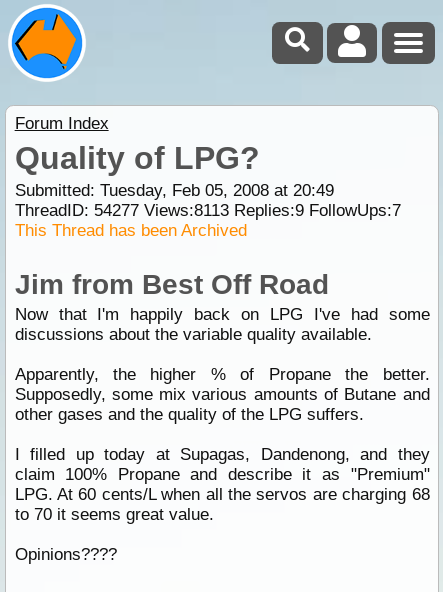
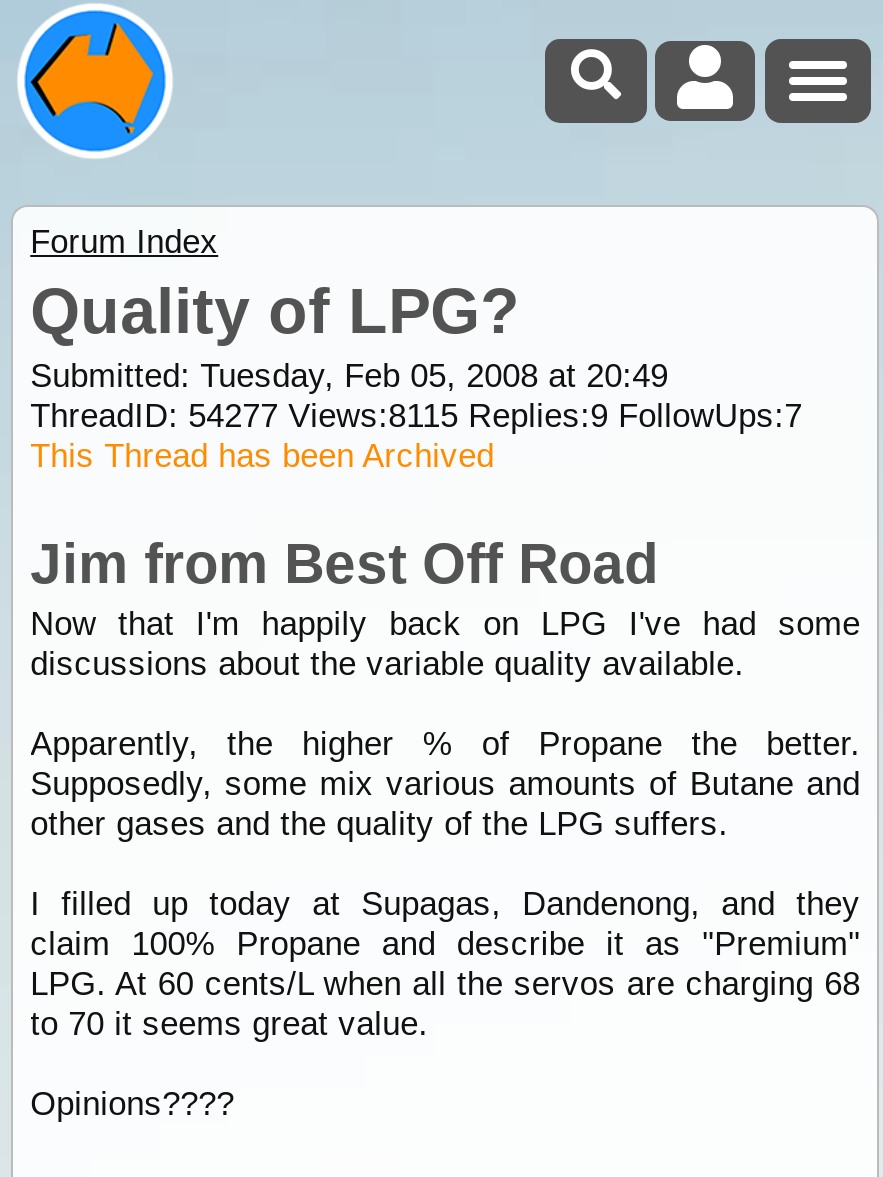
[15,201,401,220] ThreadID: 54277 Views:8113 Replies:9 FollowUps:7 -> [30,397,802,435] ThreadID: 54277 Views:8115 Replies:9 FollowUps:7

